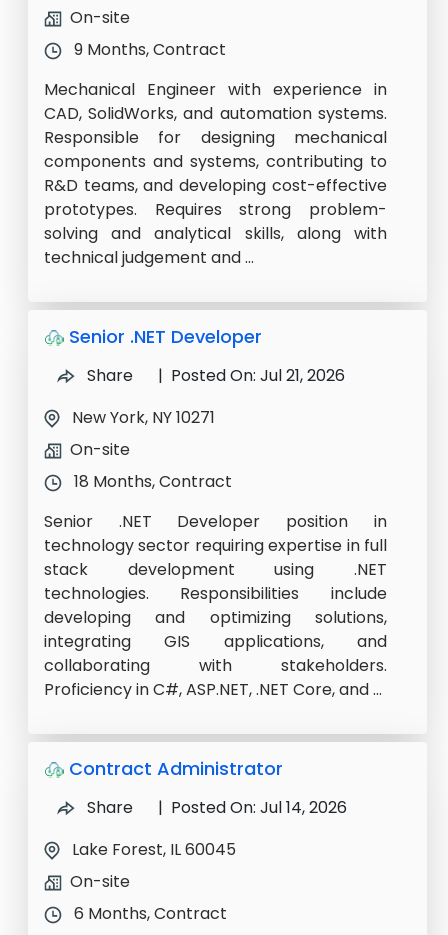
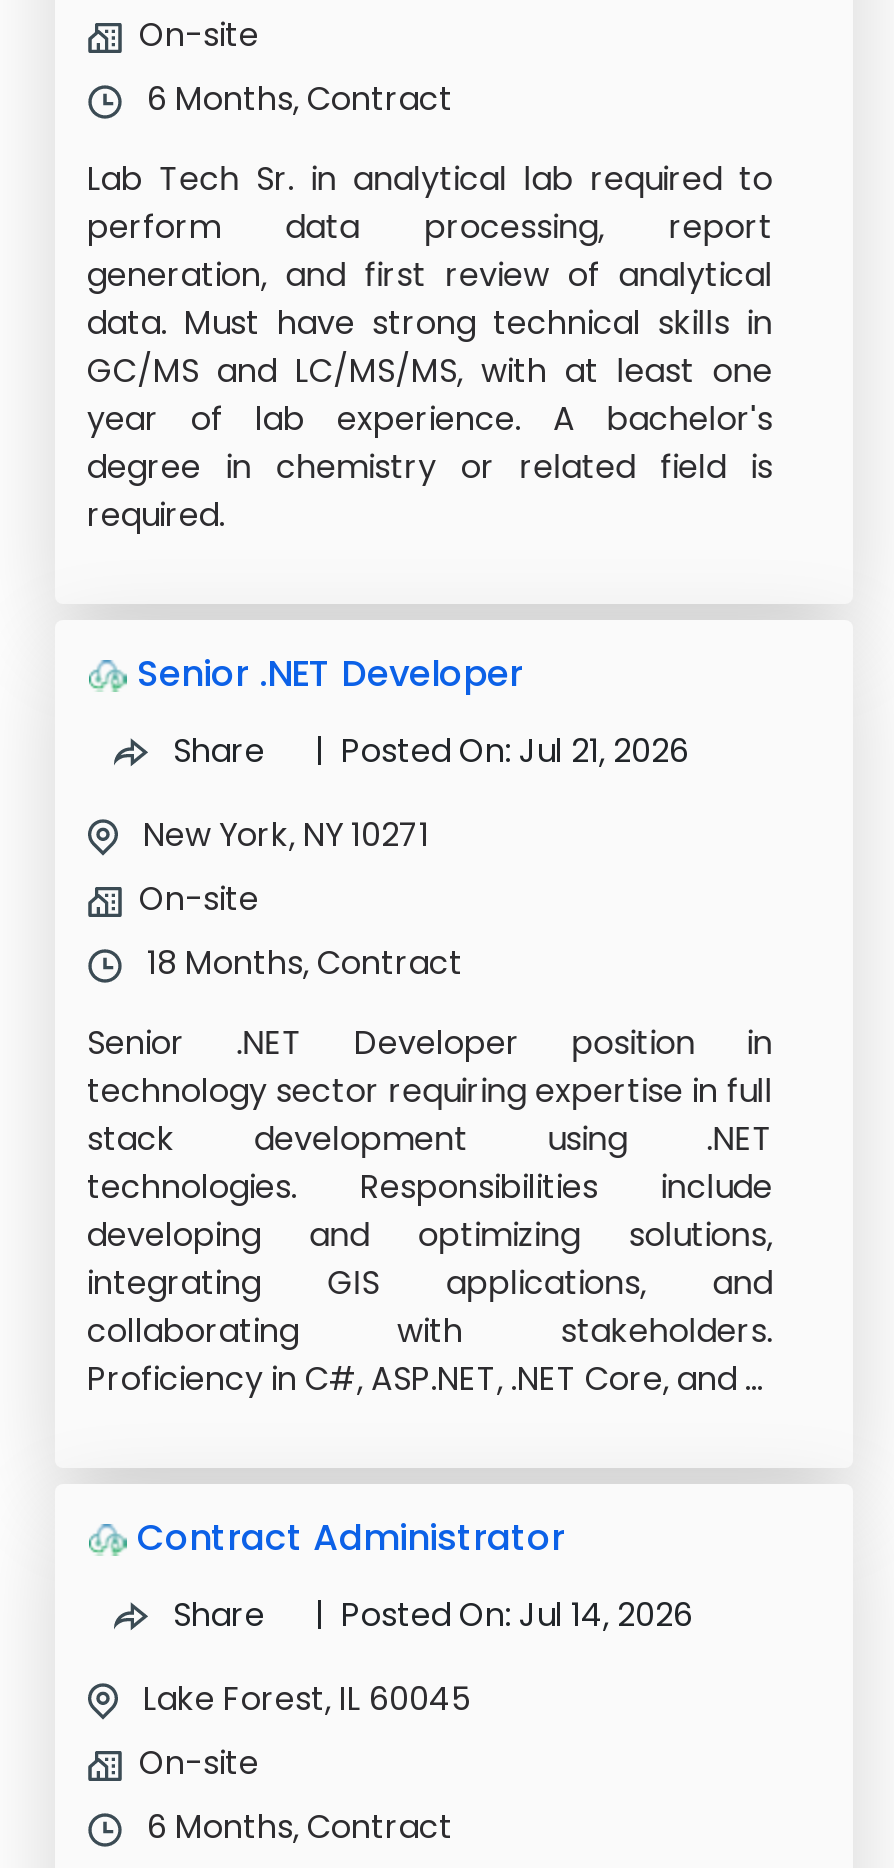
[70,38,226,61] 9 Months, Contract -> [139,76,453,122] 6 Months, Contract
[44,78,387,269] Mechanical Engineer with experience in | CAD, SolidWorks, and automation systems. | Responsible for designing mechanical | components and systems, contributing to | R&D teams, and developing cost-effective | prototypes. Requires strong problem- | solving and analytical skills, along with | technical judgement and ... -> [87,156,773,538] Lab Tech Sr. in analytical lab required to | perform data processing, report | generation, and first review of analytical | data. Must have strong technical skills in | GC/MS and LC/MS/MS, with at least one | year of lab experience. A bachelor's | degree in chemistry or related field is | required.

